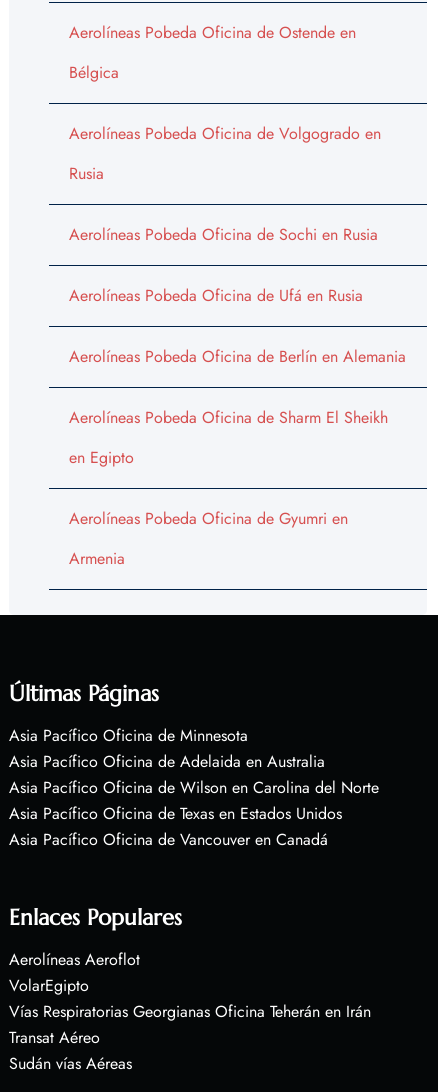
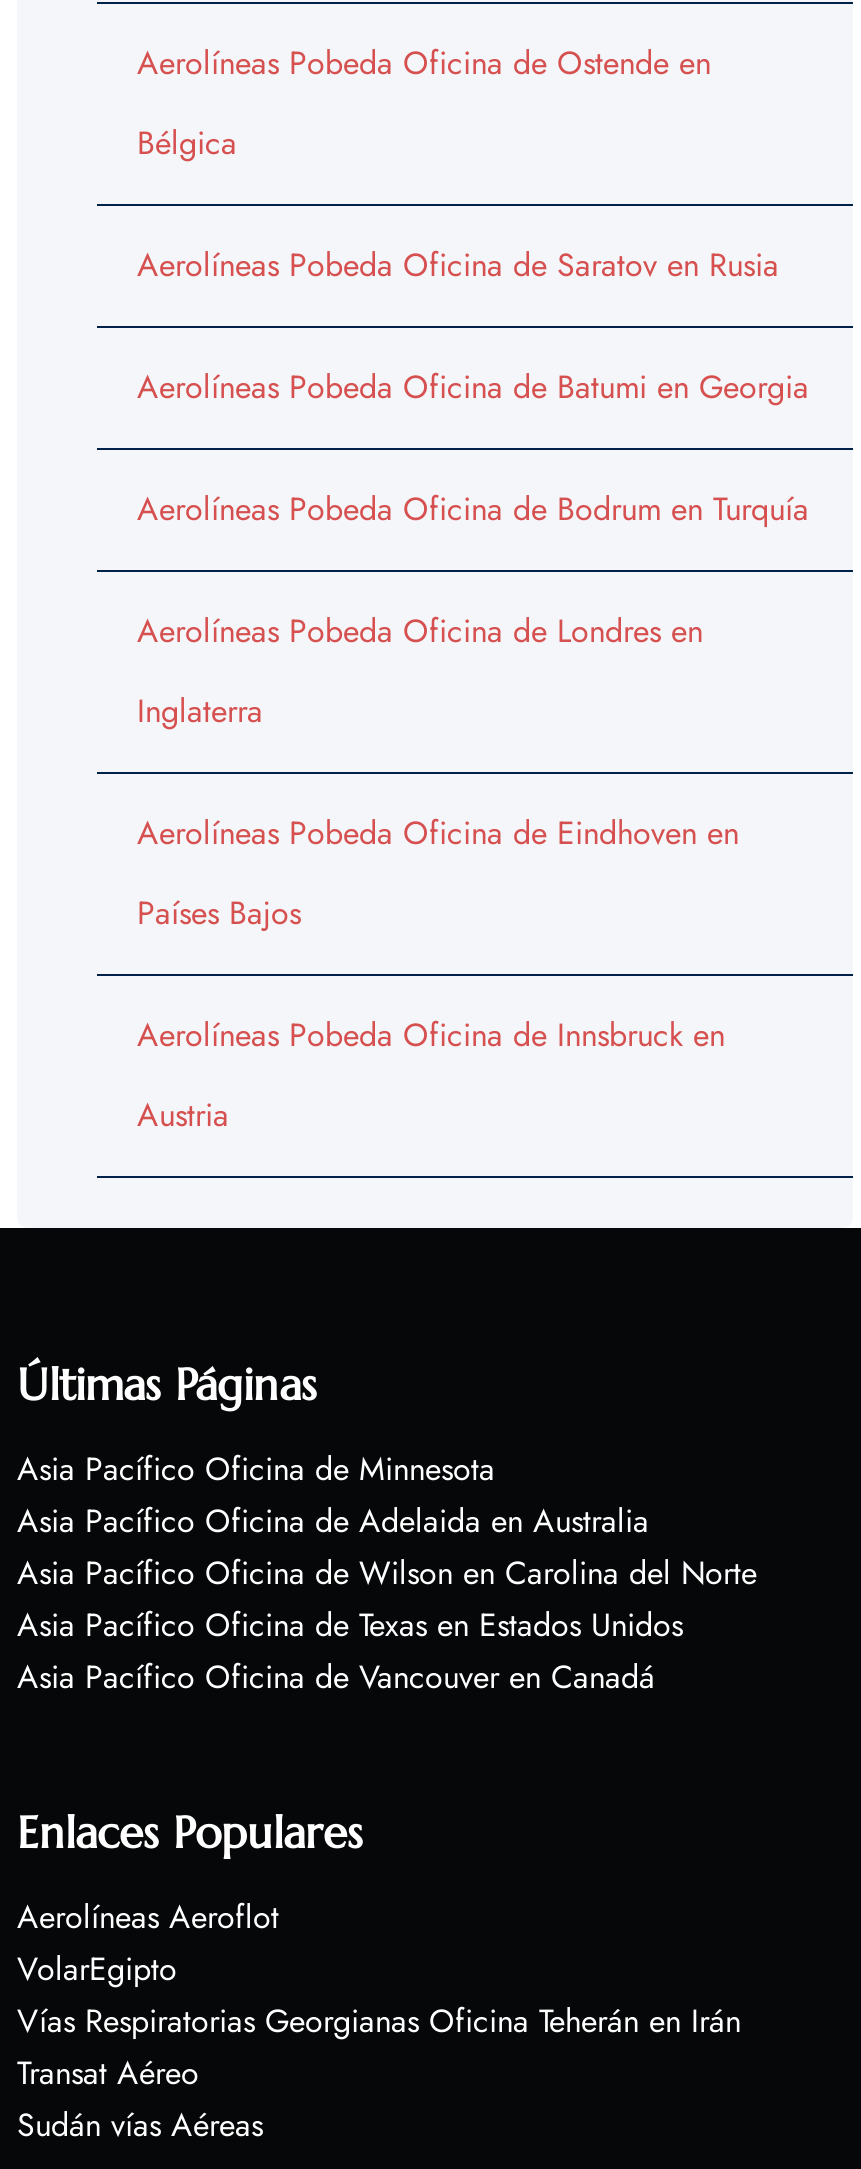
[69,122,381,145] Aerolíneas Pobeda Oficina de Volgogrado en -> [137,242,779,288] Aerolíneas Pobeda Oficina de Saratov en Rusia
[69,162,104,185] Rusia -> [137,364,809,410] Aerolíneas Pobeda Oficina de Batumi en Georgia
[69,223,378,246] Aerolíneas Pobeda Oficina de Sochi en Rusia -> [137,486,809,532] Aerolíneas Pobeda Oficina de Bodrum en Turquía
[69,284,363,307] Aerolíneas Pobeda Oficina de Ufá en Rusia -> [137,608,703,654] Aerolíneas Pobeda Oficina de Londres en
[69,345,406,368] Aerolíneas Pobeda Oficina de Berlín en Alemania -> [137,688,263,734] Inglaterra
[69,406,388,429] Aerolíneas Pobeda Oficina de Sharm El Sheikh -> [137,810,739,856] Aerolíneas Pobeda Oficina de Eindhoven en
[69,446,134,469] en Egipto -> [137,890,301,936] Países Bajos
[69,507,348,530] Aerolíneas Pobeda Oficina de Gyumri en -> [137,1012,725,1058] Aerolíneas Pobeda Oficina de Innsbruck en
[69,547,125,570] Armenia -> [137,1092,229,1138] Austria

